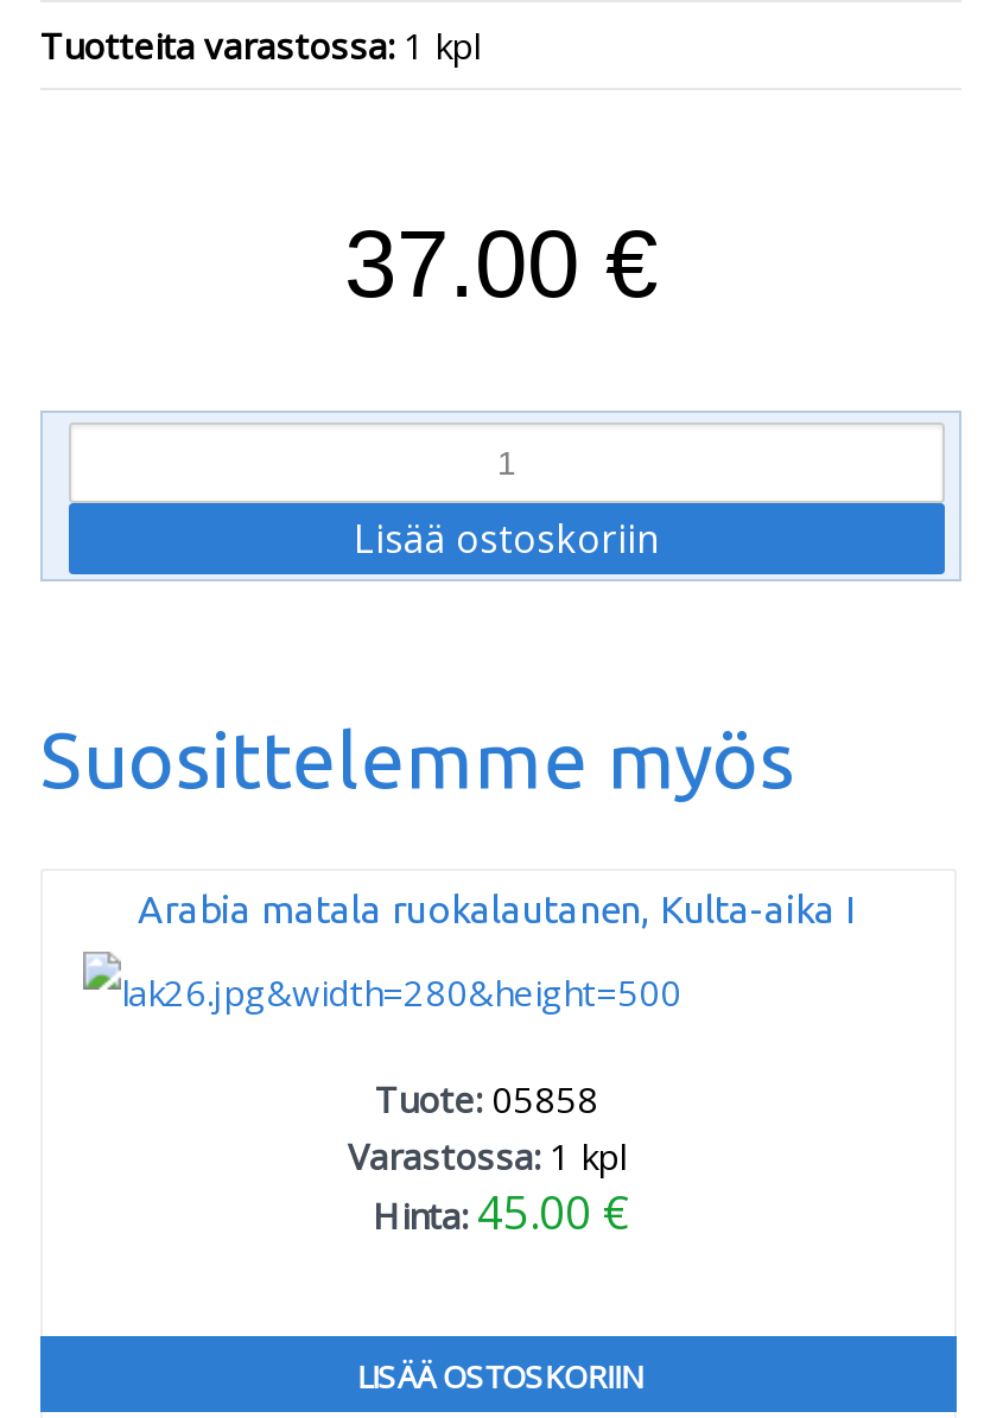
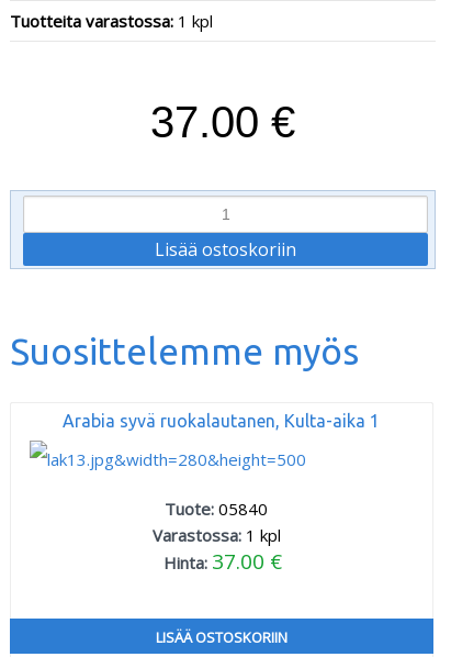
[138,888,855,930] Arabia matala ruokalautanen, Kulta-aika I -> [62,411,379,431] Arabia syvä ruokalautanen, Kulta-aika 1
[375,1075,598,1123] Tuote: 05858 -> [165,498,268,520] Tuote: 05840
[373,1182,629,1244] Hinta: 45.00 € -> [164,547,282,576] Hinta: 37.00 €

